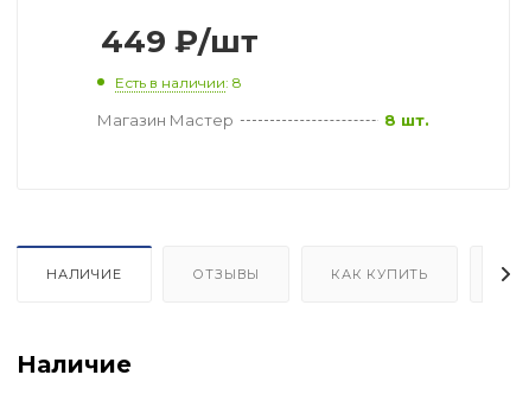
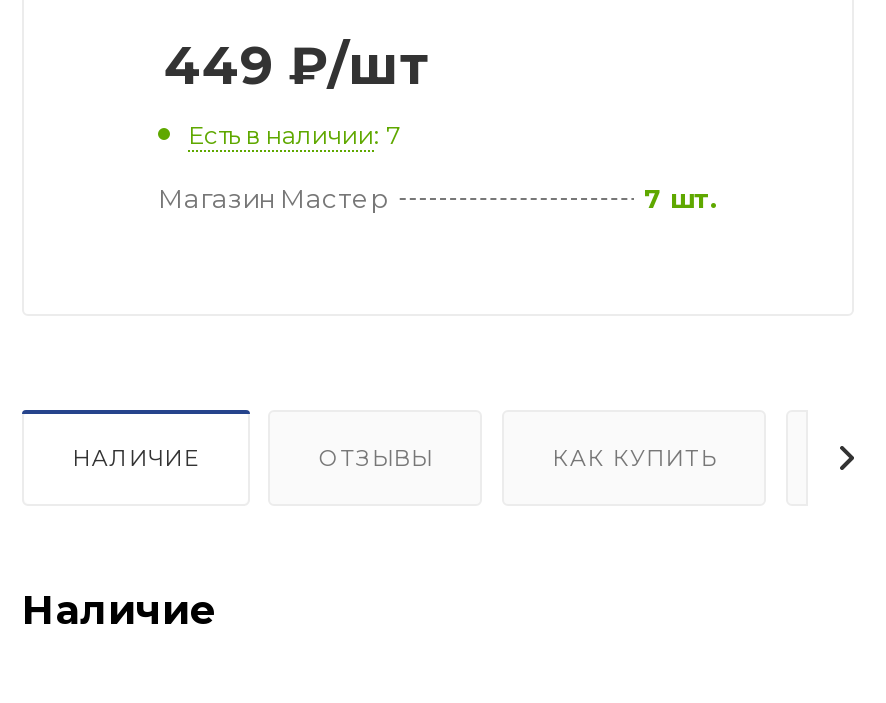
[115,73,242,91] Есть в наличии: 8 -> [188,119,400,149] Есть в наличии: 7
[384,110,429,129] 8 шт. -> [644,181,718,213] 7 шт.

